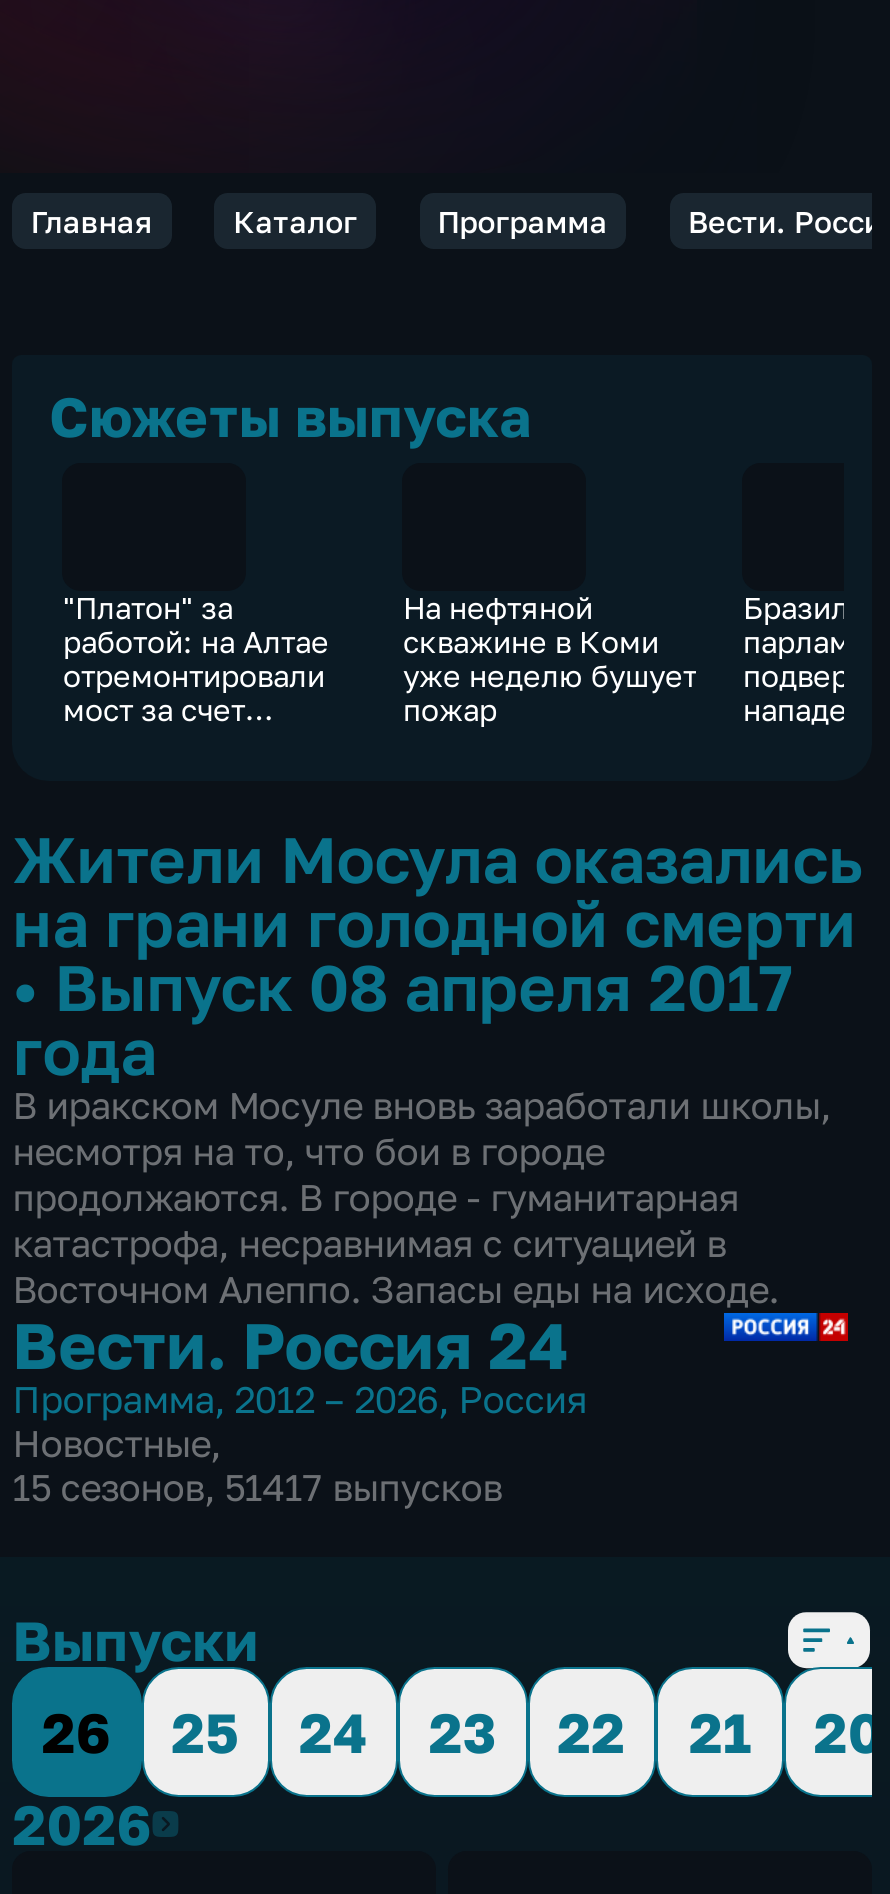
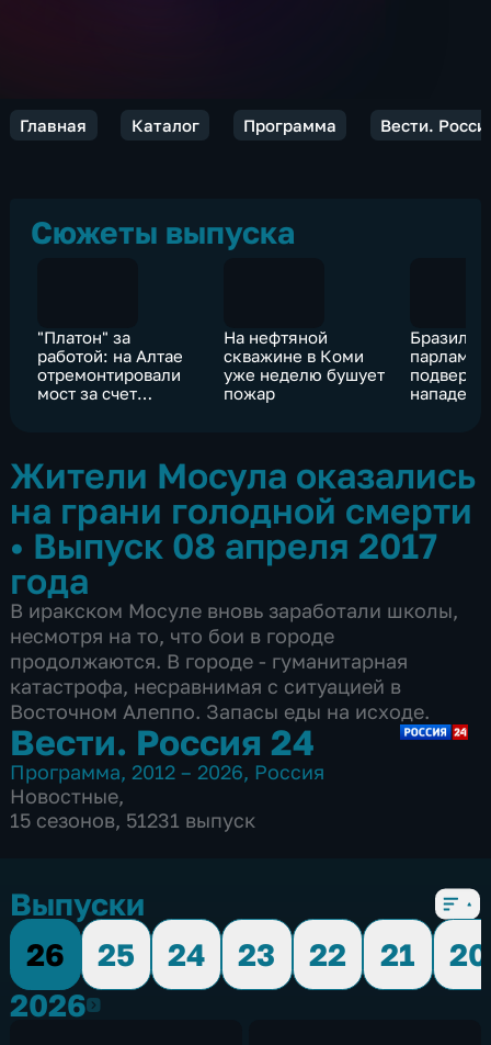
[12,1465,502,1509] 15 сезонов, 51417 выпусков -> [10,808,256,832] 15 сезонов, 51231 выпуск

